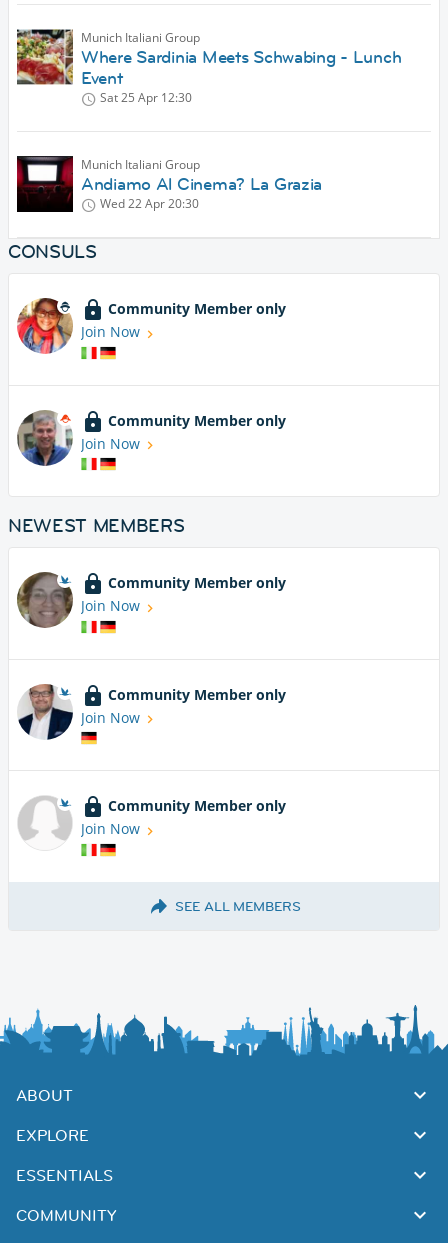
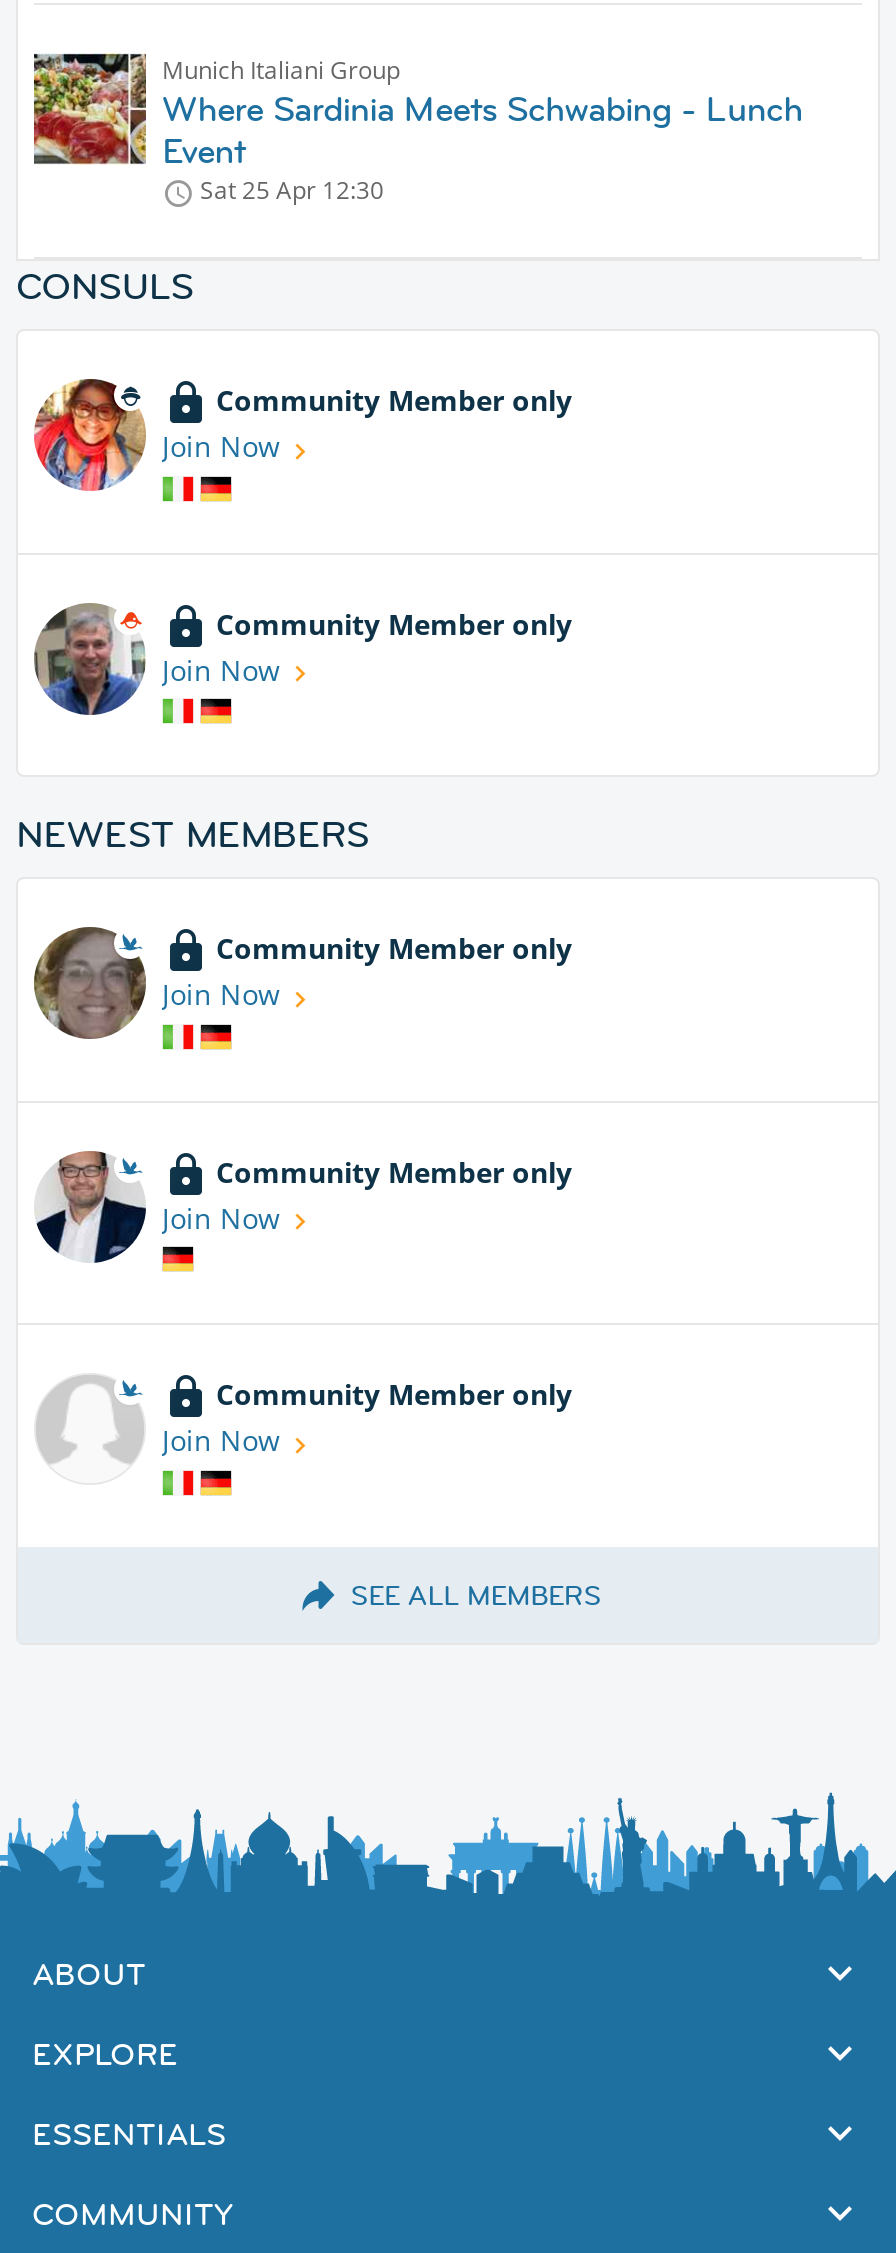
[16,155,322,213] [image] | Munich Italiani Group | Andiamo Al Cinema? La Grazia | Wed 22 Apr 20:30 -> none

